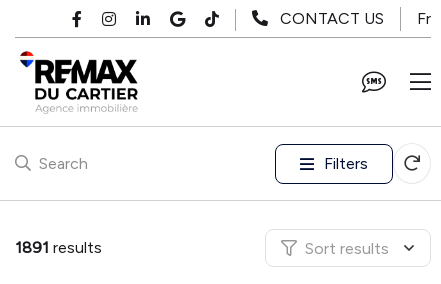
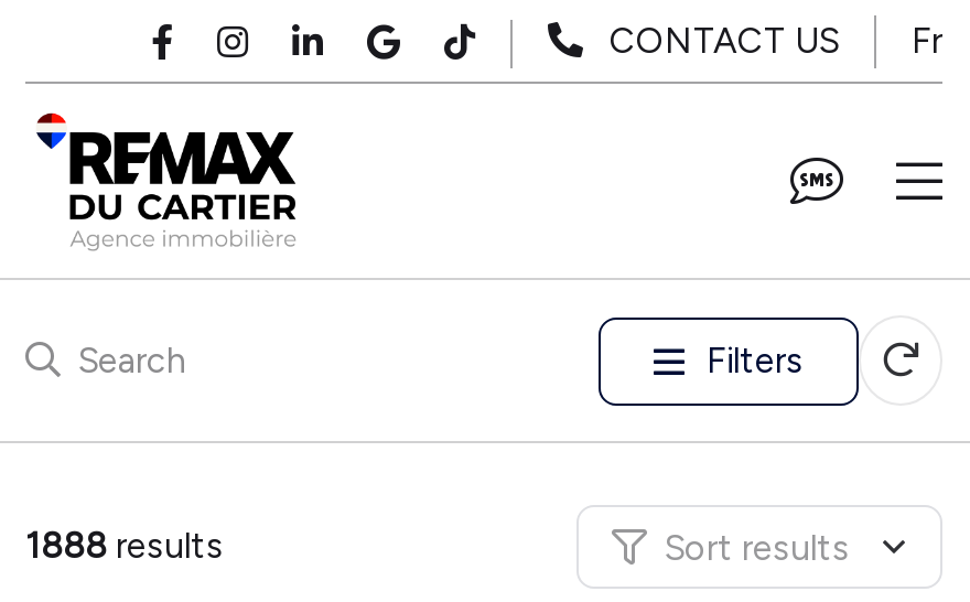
[15,238,102,257] 1891 results -> [25,525,224,567] 1888 results

